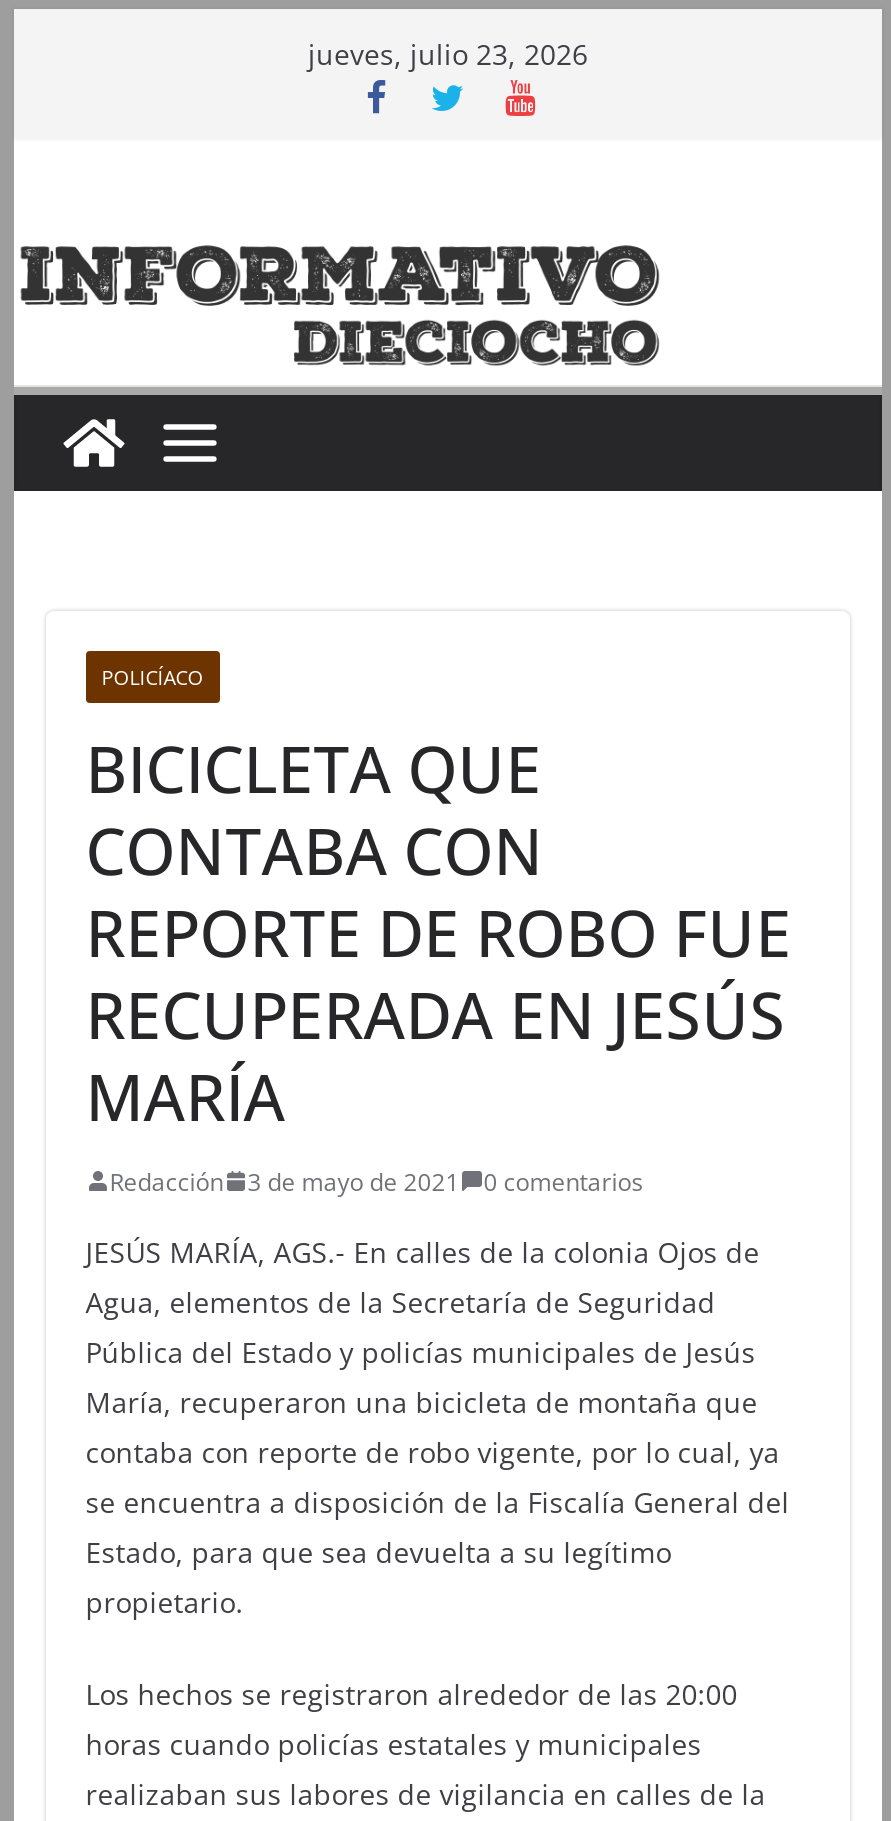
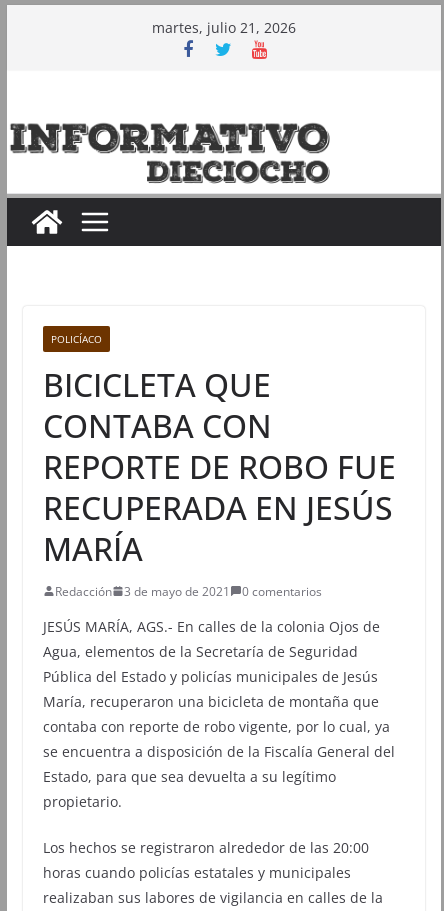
[308,35,588,73] jueves, julio 23, 2026 -> [152,18,296,37] martes, julio 21, 2026

